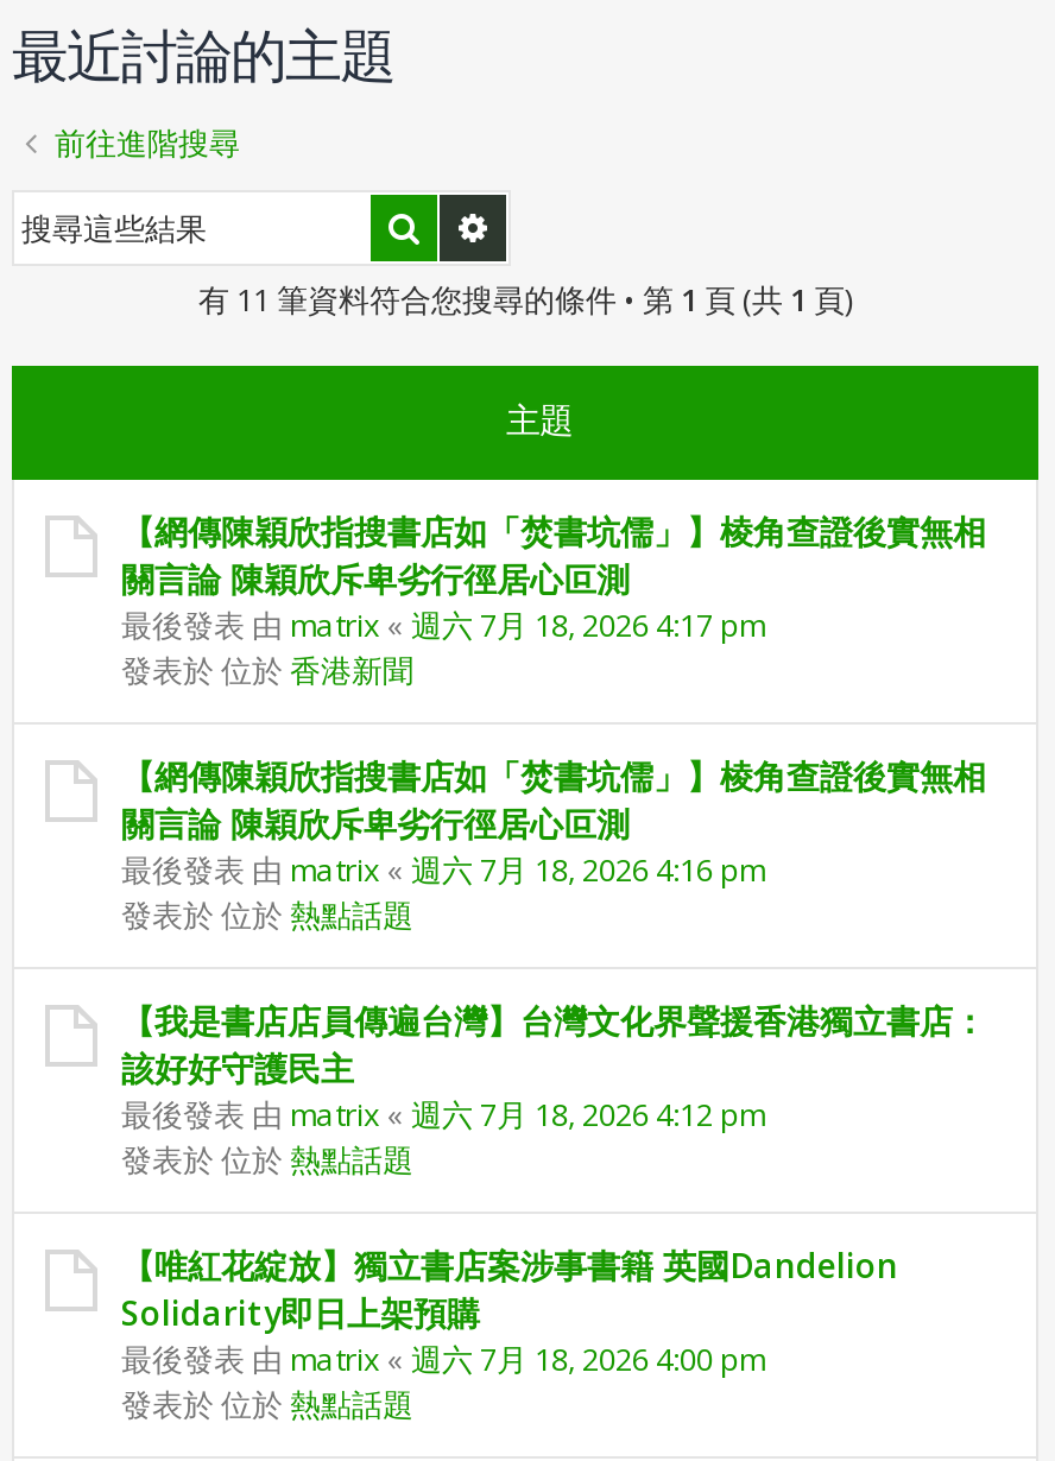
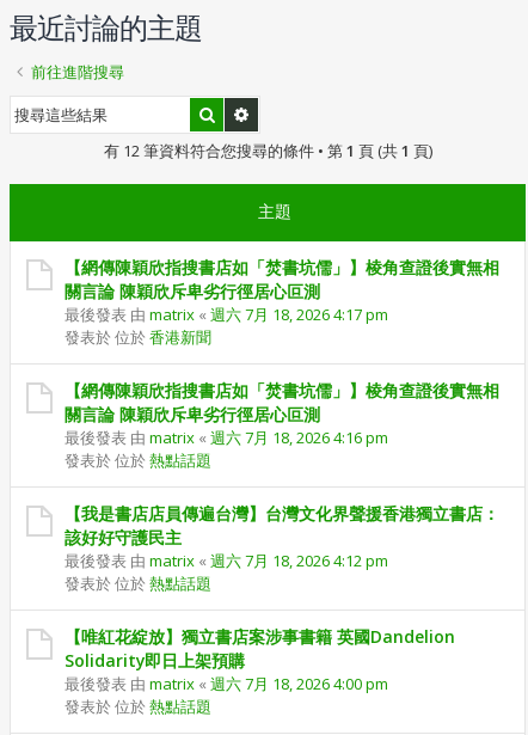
[198,278,852,321] 有 11 筆資料符合您搜尋的條件 • 第1頁 (共1頁) -> [103,140,432,161] 有 12 筆資料符合您搜尋的條件 • 第1頁 (共1頁)

